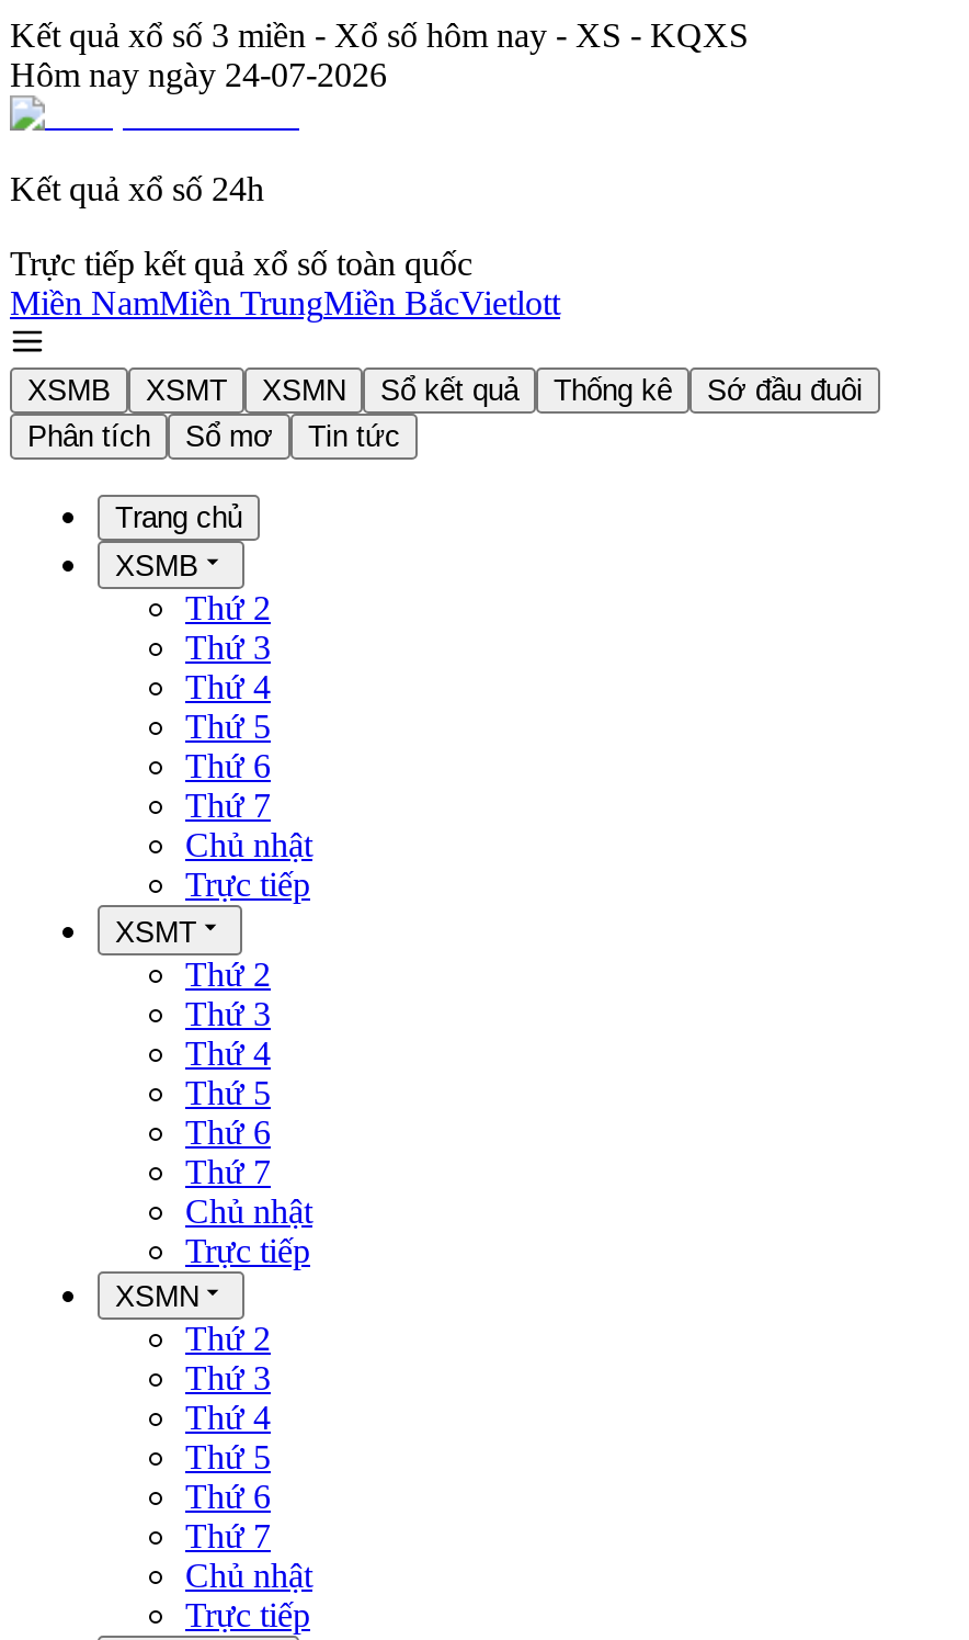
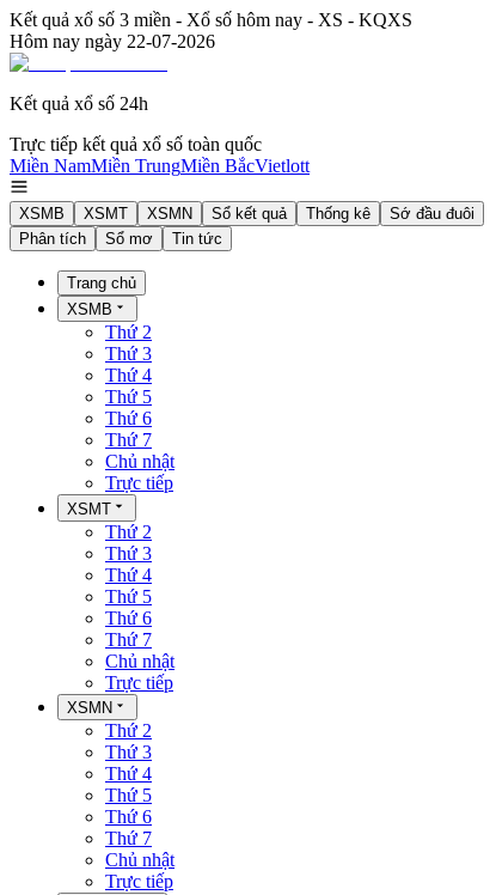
[10,56,387,93] Hôm nay ngày 24-07-2026 -> [10,31,215,51] Hôm nay ngày 22-07-2026

